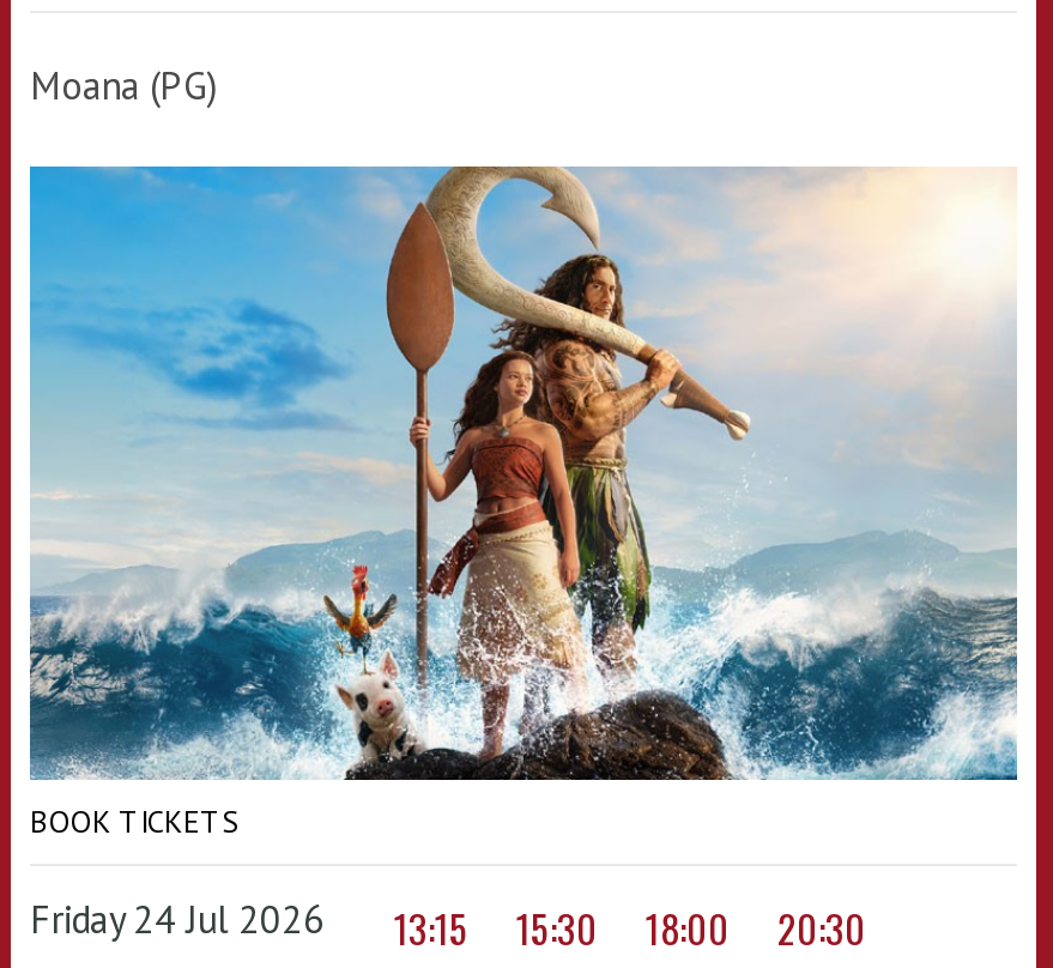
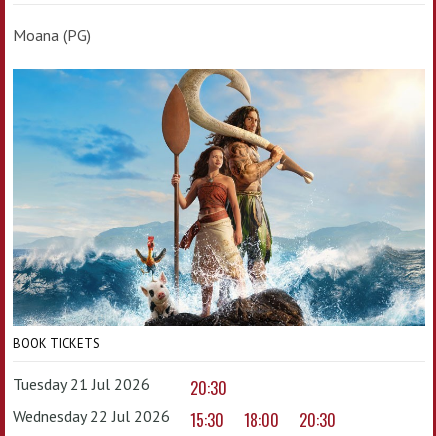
[30,896,468,958] Friday 24 Jul 2026 | 13:15 -> [13,374,227,426] Tuesday 21 Jul 2026 | 20:30 | Wednesday 22 Jul 2026

